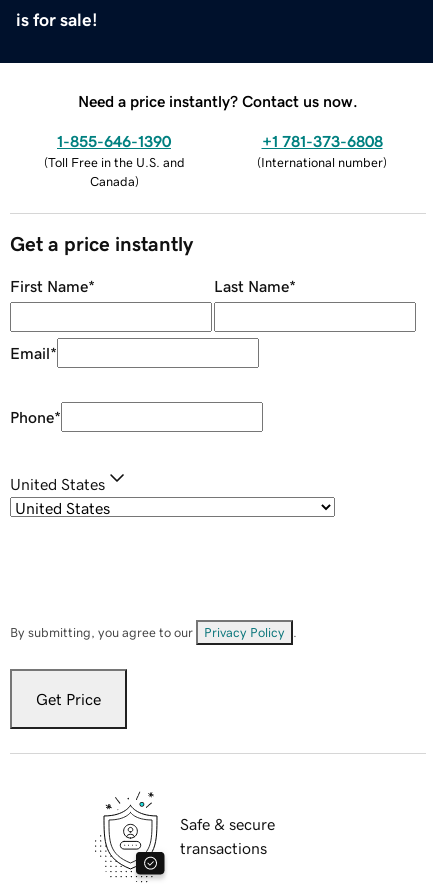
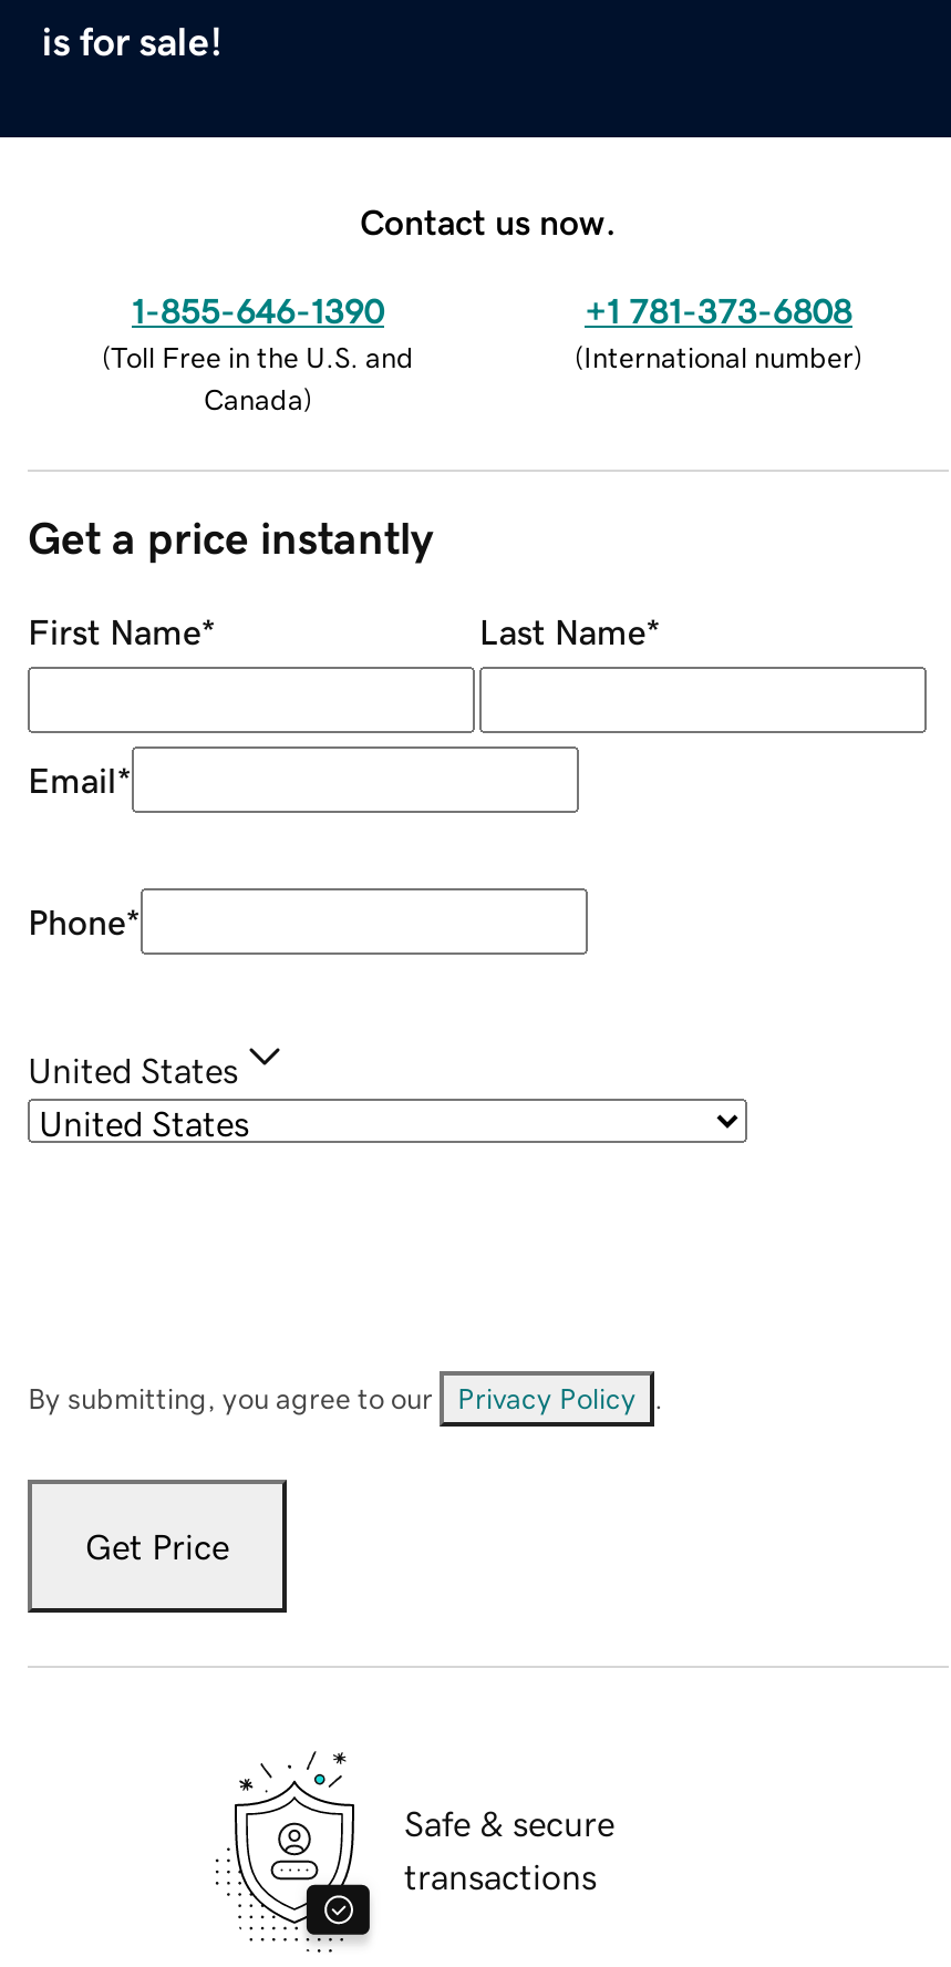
[78,93,358,109] Need a price instantly? Contact us now. -> [360,203,617,238] Contact us now.

